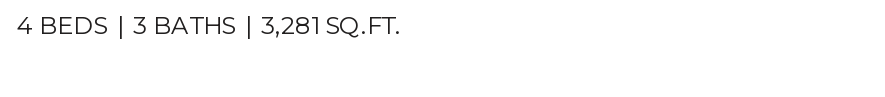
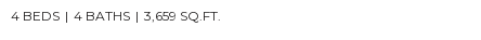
[133,9,401,39] 3 BATHS | 3,281 SQ.FT. -> [74,7,221,23] 4 BATHS | 3,659 SQ.FT.

